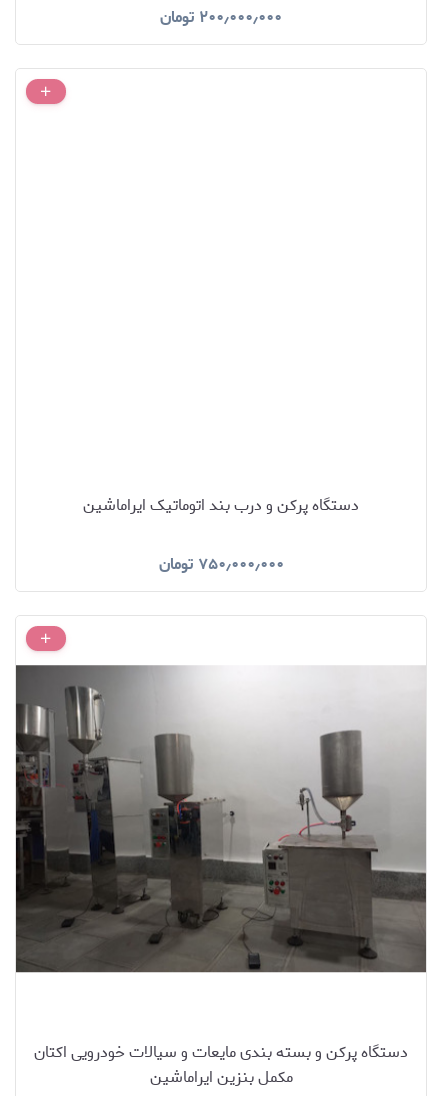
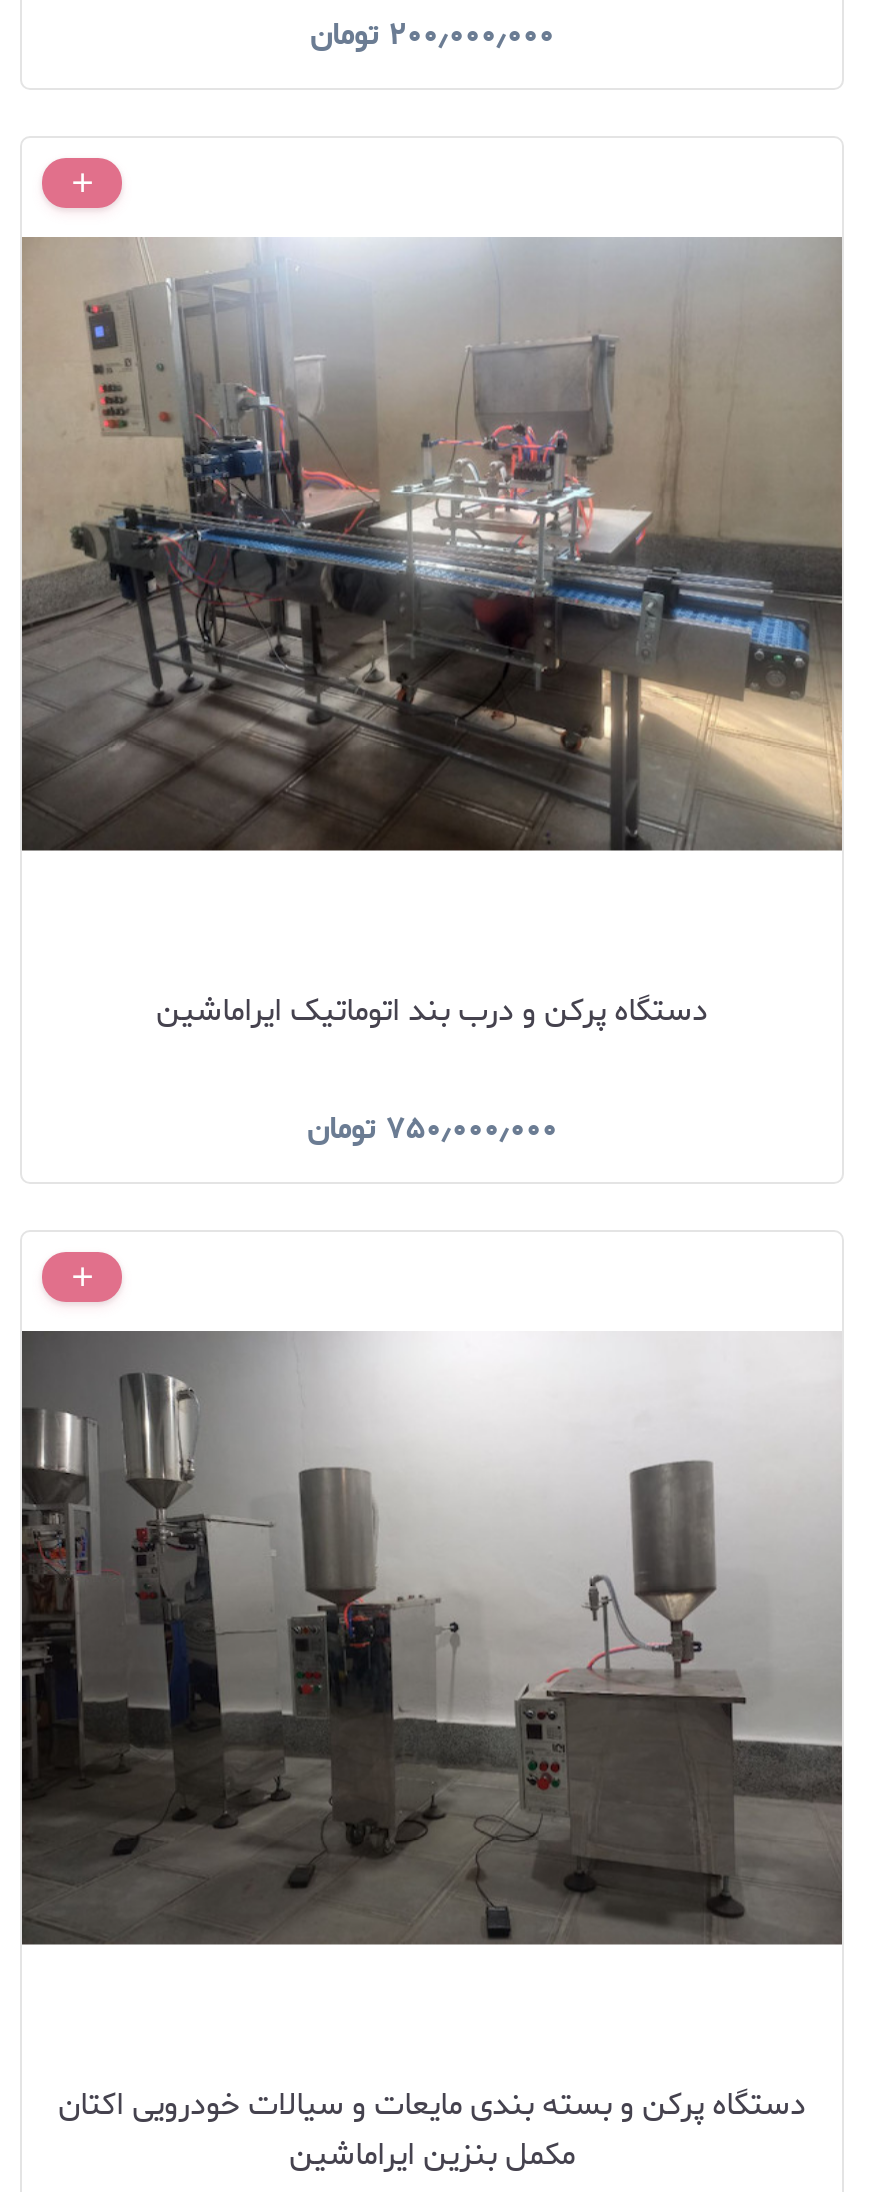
none -> [20,236,844,852] [image]

